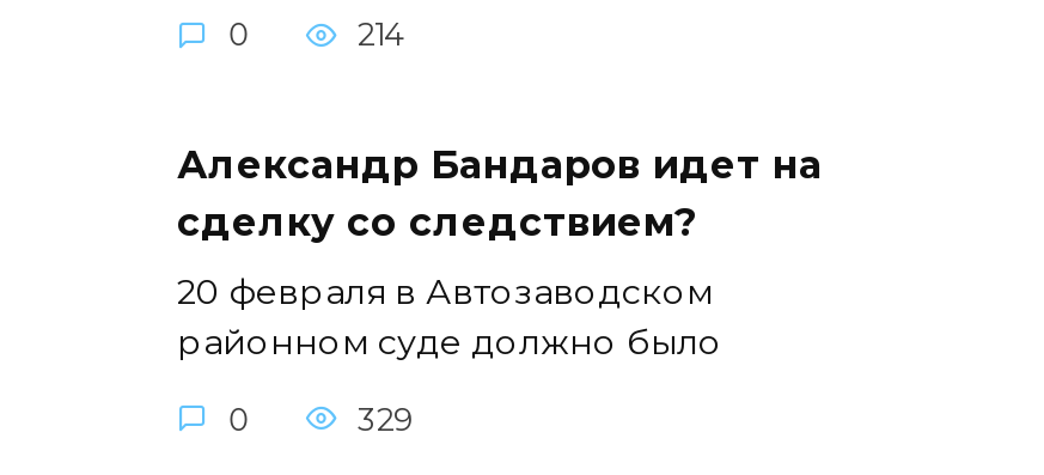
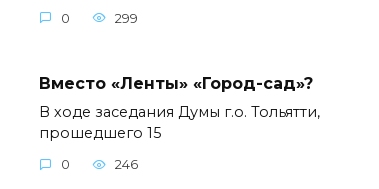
[358,17,403,53] 214 -> [114,10,137,25] 299
[177,143,823,246] Александр Бандаров идет на | сделку со следствием? -> [39,73,313,92] Вместо «Ленты» «Город-сад»?
[177,271,722,364] 20 февраля в Автозаводском | районном суде должно было -> [39,103,320,142] В ходе заседания Думы г.о. Тольятти, | прошедшего 15
[358,401,413,437] 329 -> [114,157,137,172] 246

